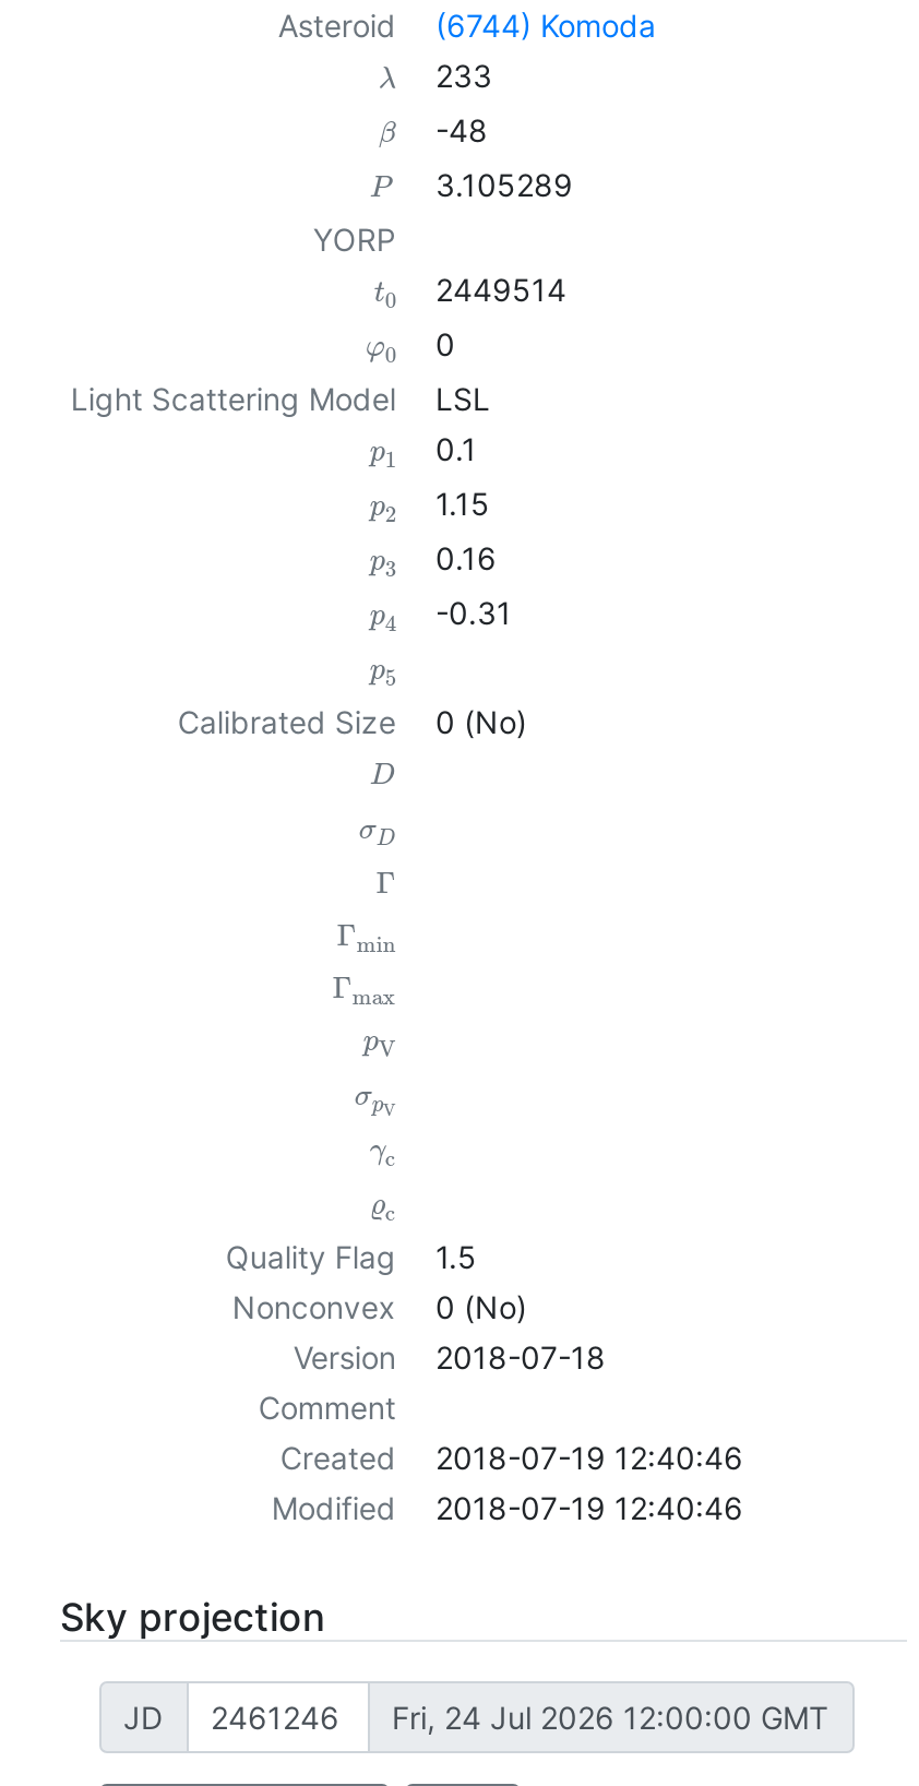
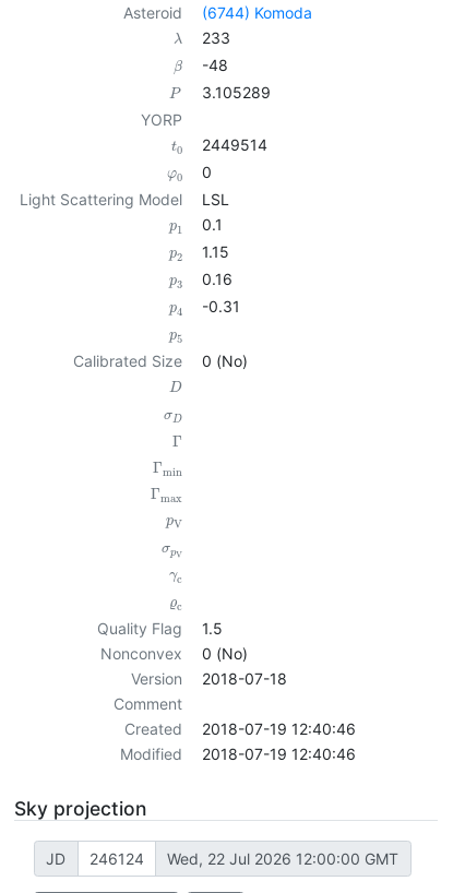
[392,1699,828,1736] Fri, 24 Jul 2026 12:00:00 GMT -> [167,850,398,868] Wed, 22 Jul 2026 12:00:00 GMT

